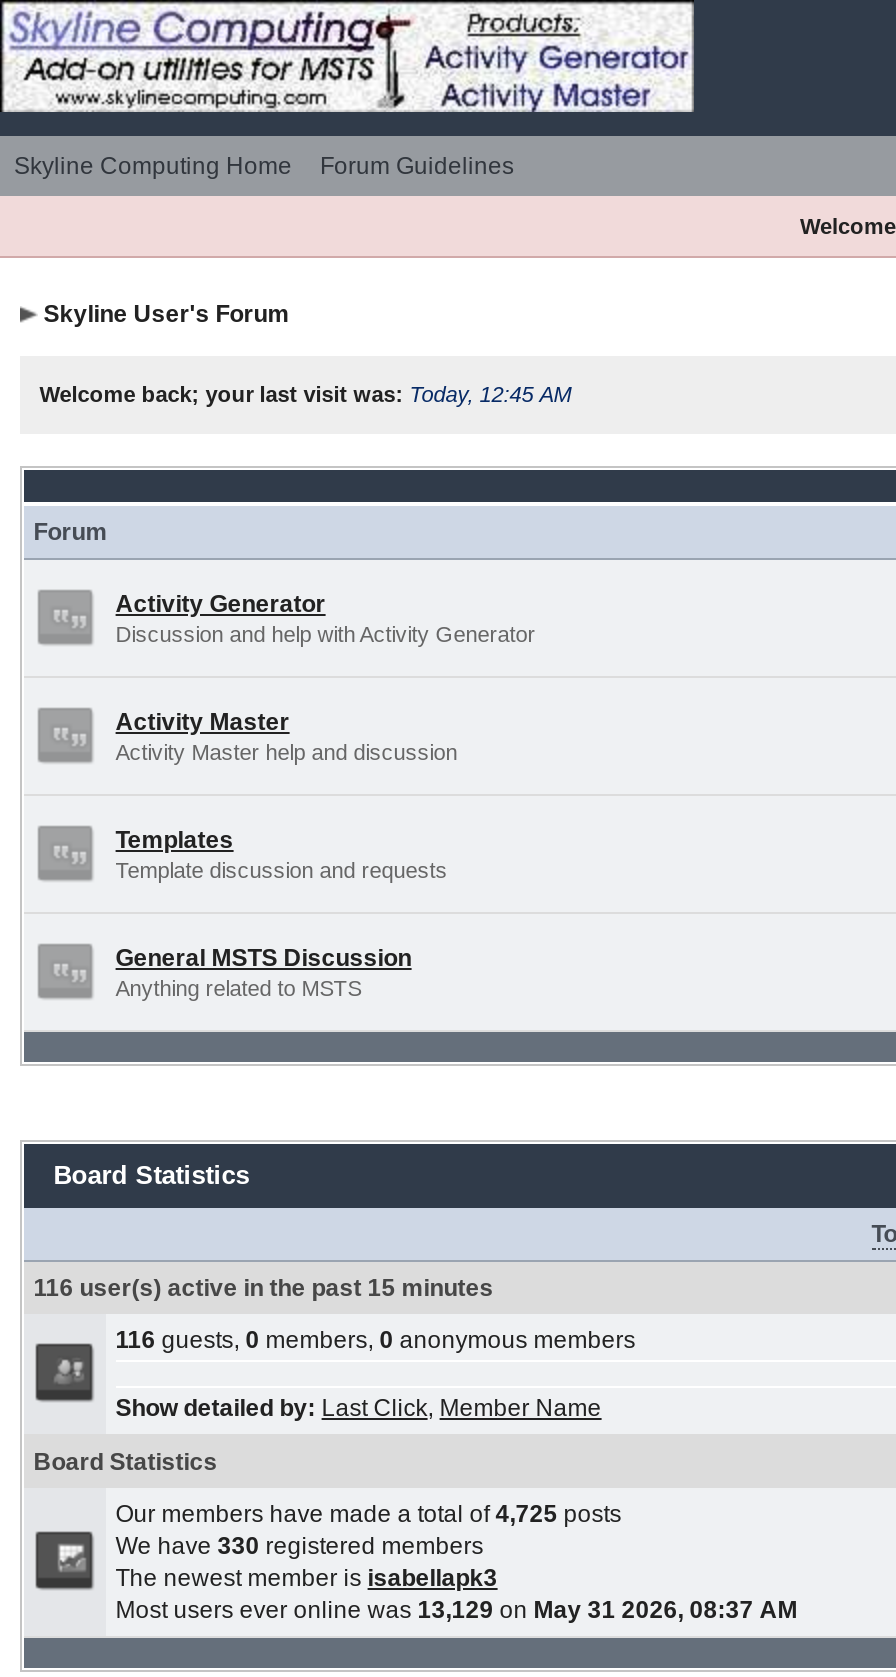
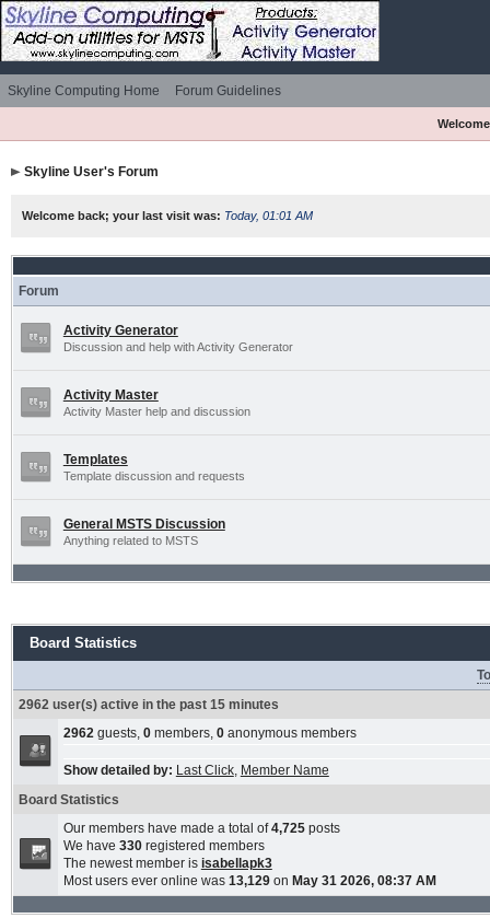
[40,382,572,406] Welcome back; your last visit was: Today, 12:45 AM -> [22,209,313,222] Welcome back; your last visit was: Today, 01:01 AM
[34,1274,494,1302] 116 user(s) active in the past 15 minutes -> [18,697,279,712] 2962 user(s) active in the past 15 minutes
[116,1326,636,1354] 116 guests, 0 members, 0 anonymous members -> [63,725,356,741] 2962 guests, 0 members, 0 anonymous members

